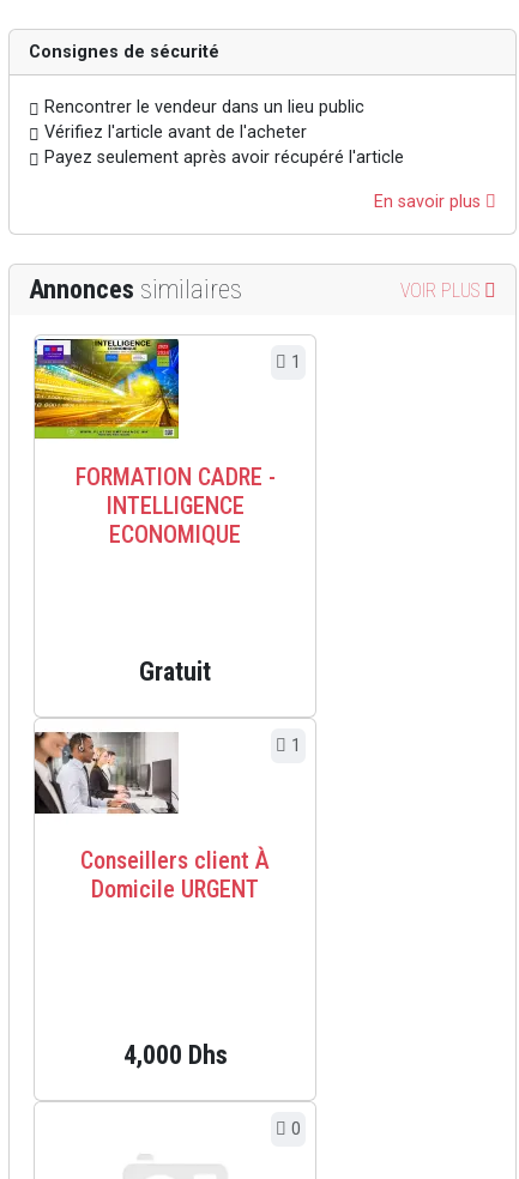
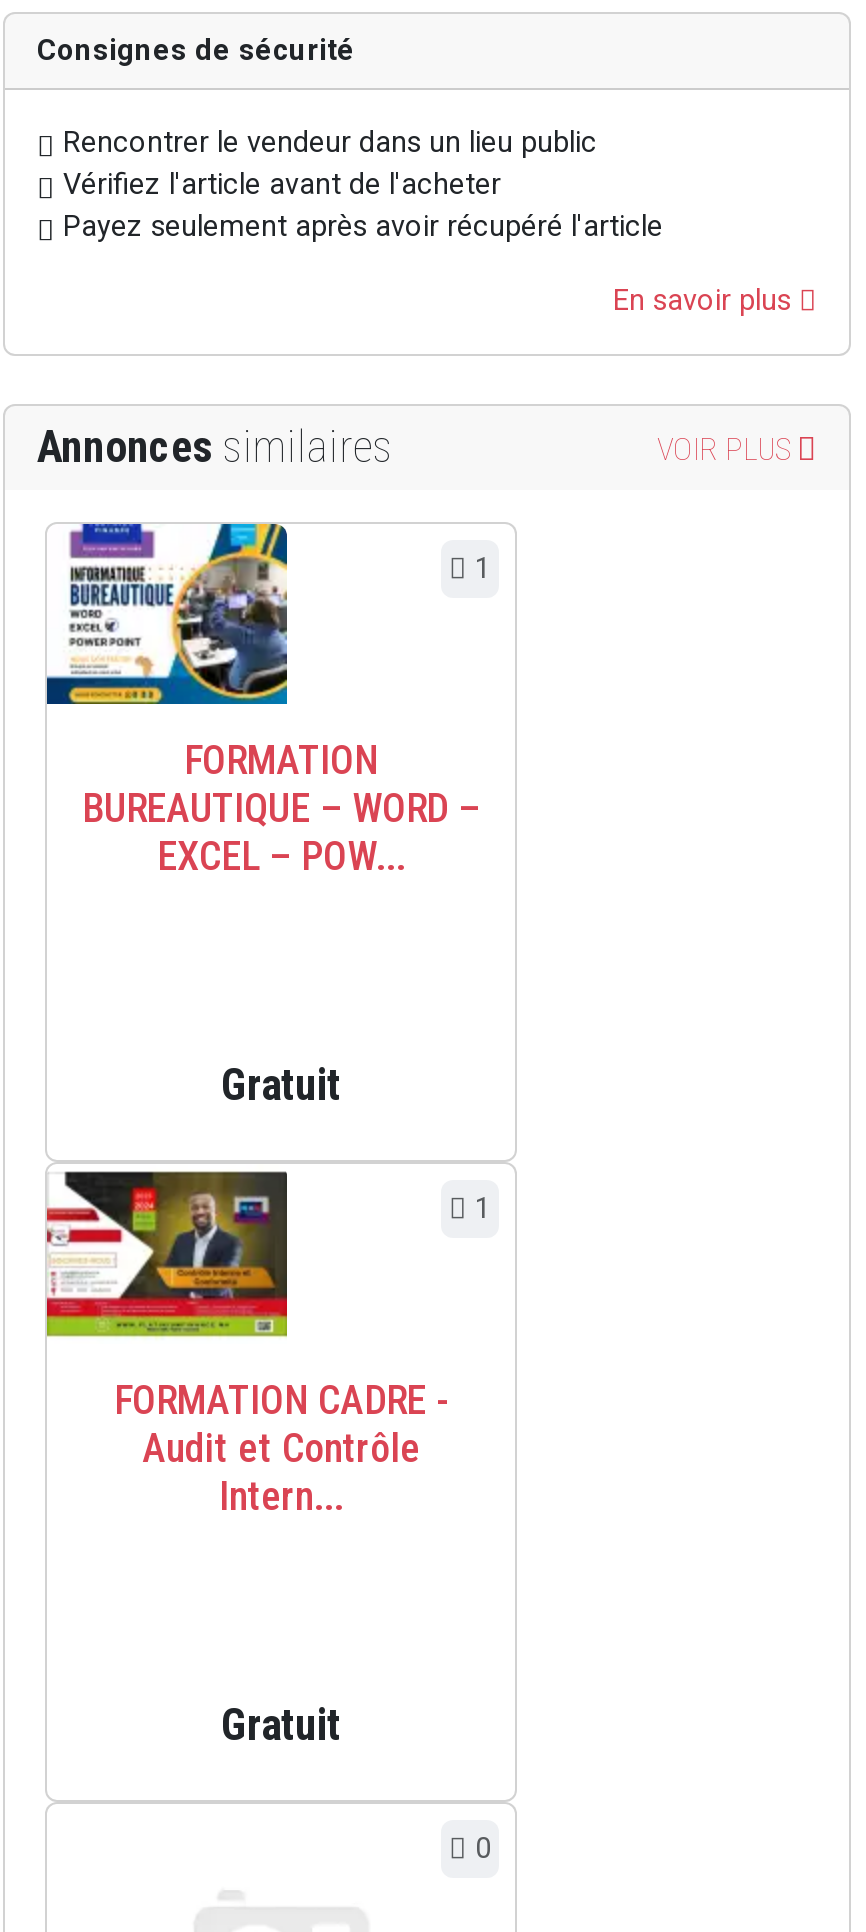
[34,335,180,443] [image] -> [45,522,289,706] [image]
moved [75,463,275,492] -> [114,1377,448,1425]: FORMATION CADRE -
[106,492,244,549] INTELLIGENCE | ECONOMIQUE -> [82,737,480,881] FORMATION | BUREAUTIQUE – WORD – | EXCEL – POW...
[34,724,179,823] [image] -> [45,1170,289,1340] [image]
[80,846,270,904] Conseillers client À | Domicile URGENT -> [142,1425,420,1521] Audit et Contrôle | Intern...
[123,1040,227,1070] 4,000 Dhs -> [221,1701,341,1751] Gratuit

